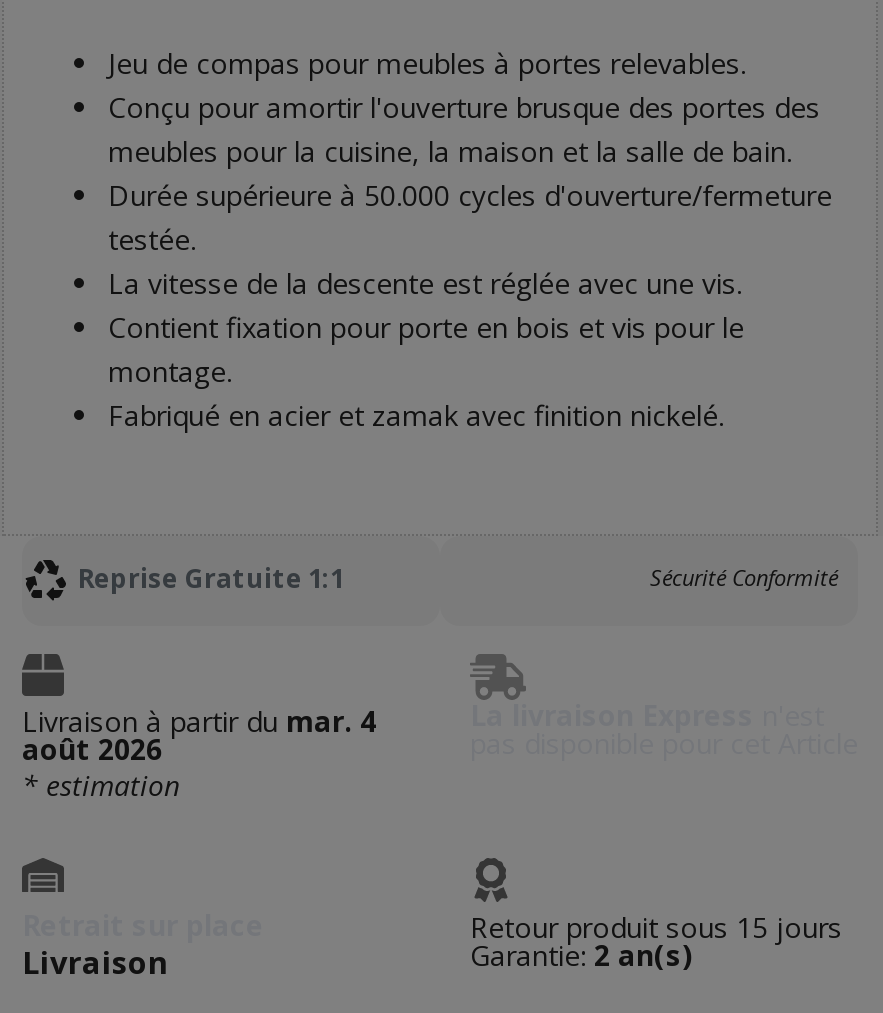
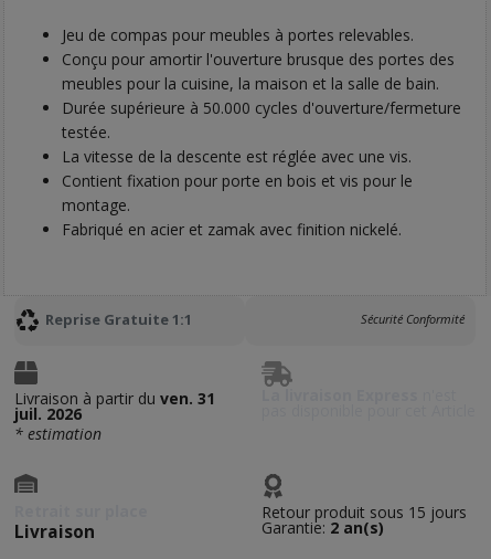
[22,703,376,769] Livraison à partir du mar. 4 | août 2026 -> [14,388,215,425] Livraison à partir du ven. 31 | juil. 2026

